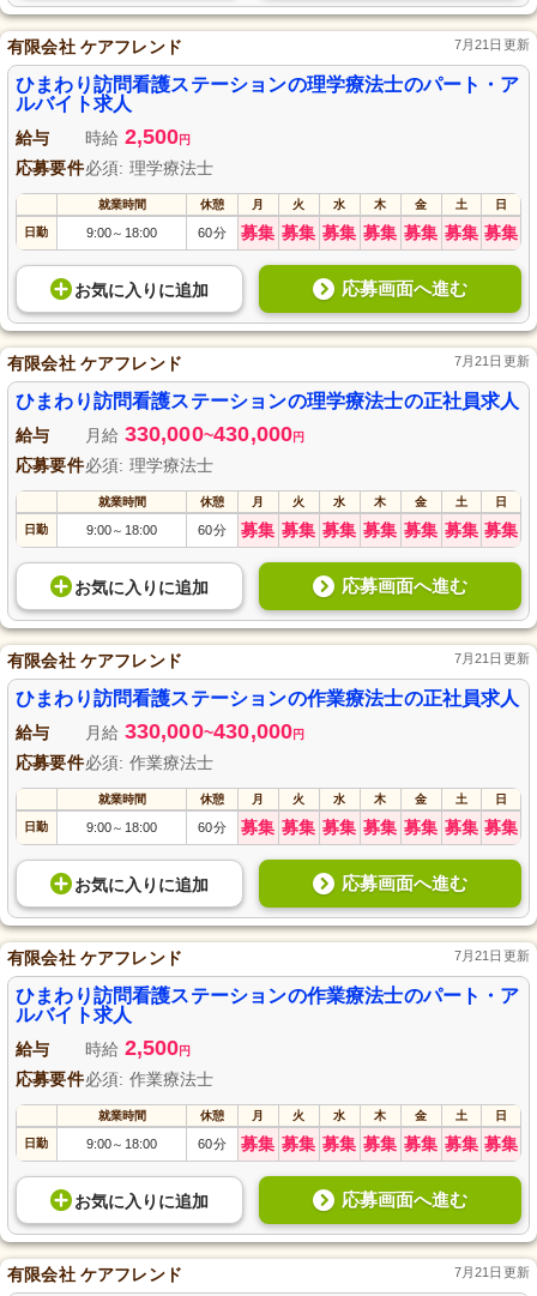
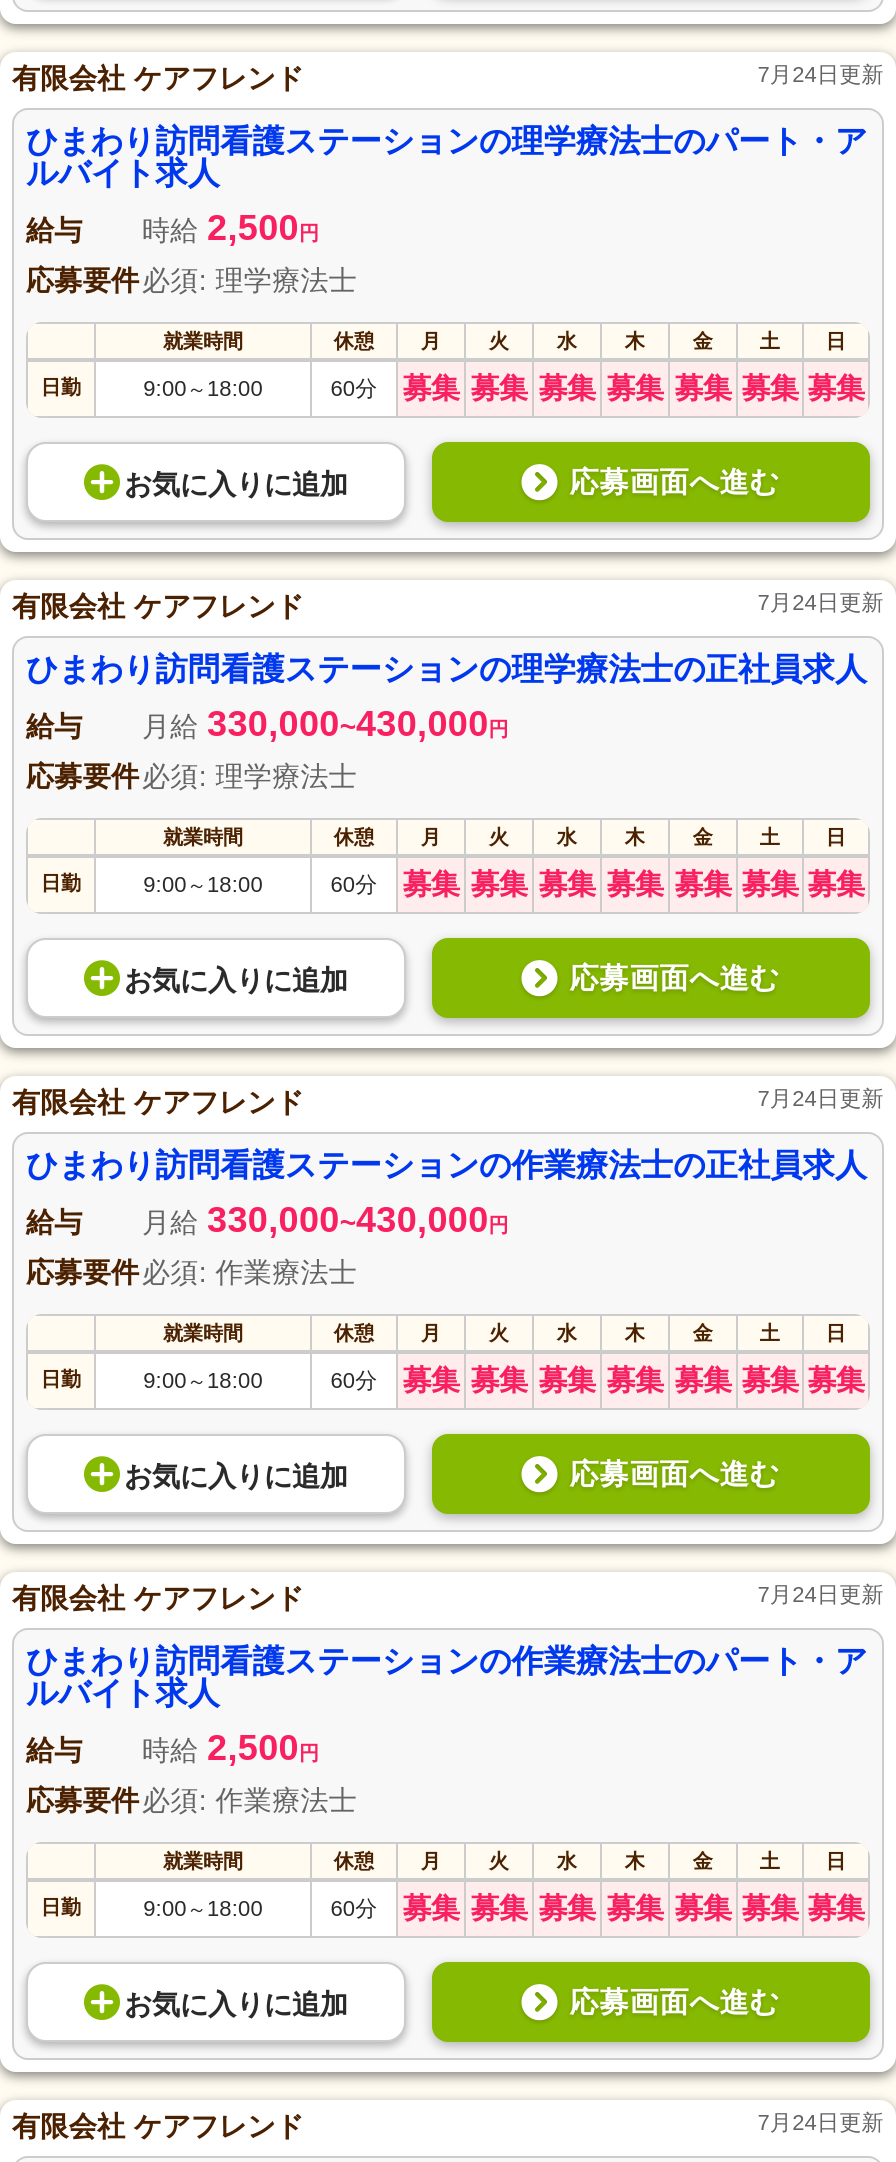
[454,38,530,52] 7月21日更新 -> [757,63,884,87] 7月24日更新
[454,354,530,369] 7月21日更新 -> [757,591,884,615] 7月24日更新
[454,651,530,666] 7月21日更新 -> [757,1087,884,1111] 7月24日更新
[454,949,530,963] 7月21日更新 -> [757,1583,884,1607] 7月24日更新
[454,1265,530,1280] 7月21日更新 -> [757,2111,884,2135] 7月24日更新

